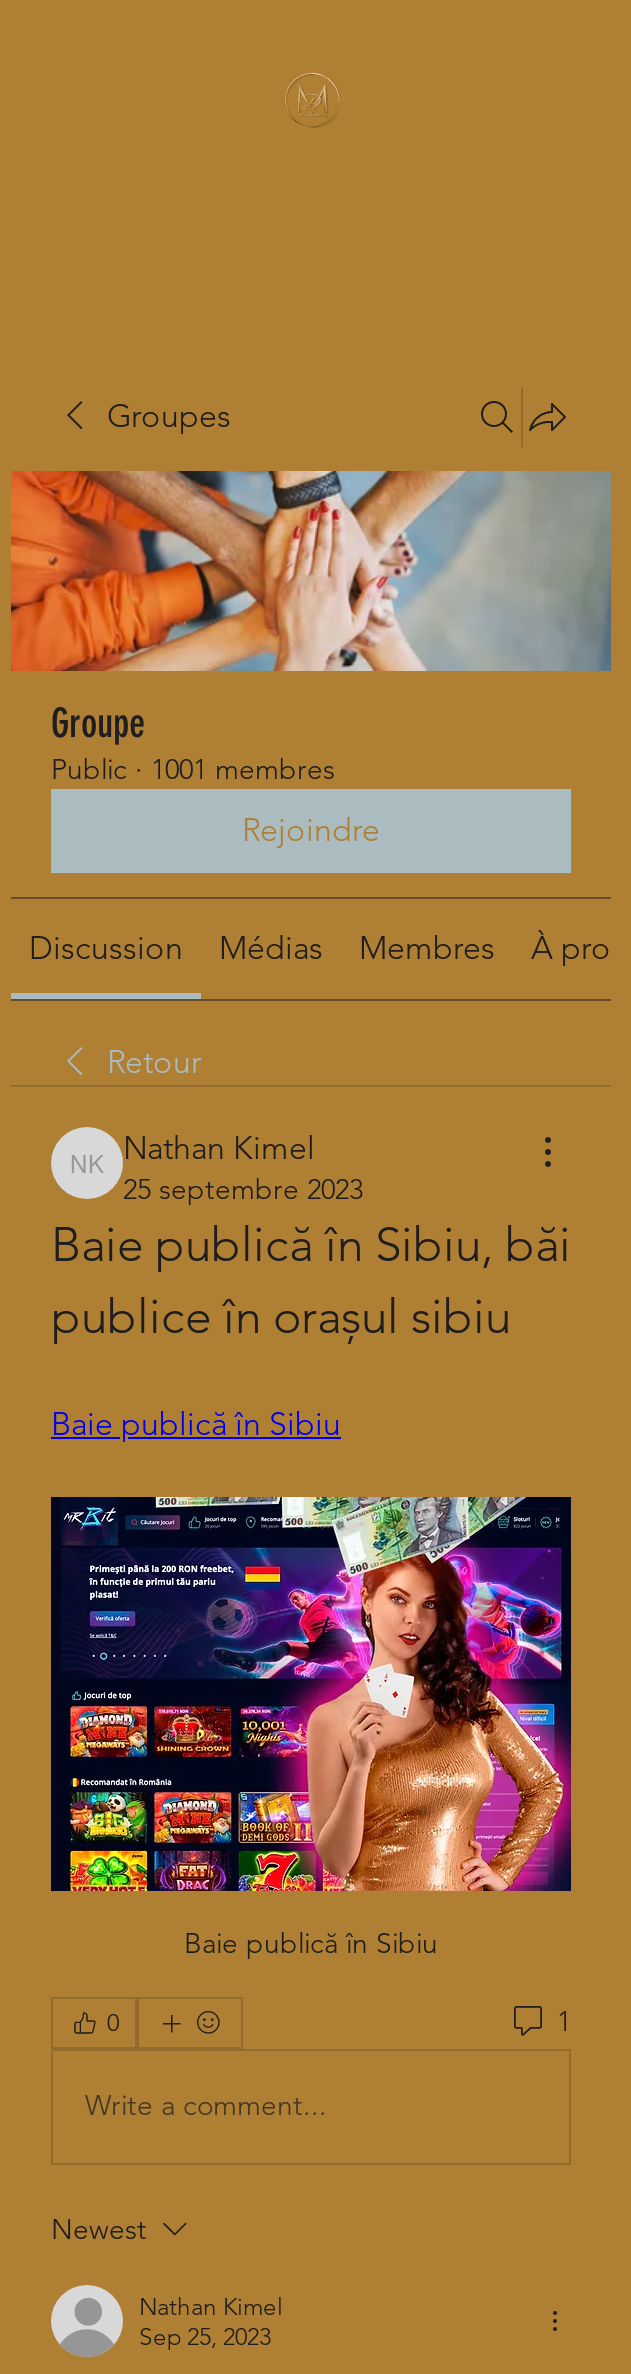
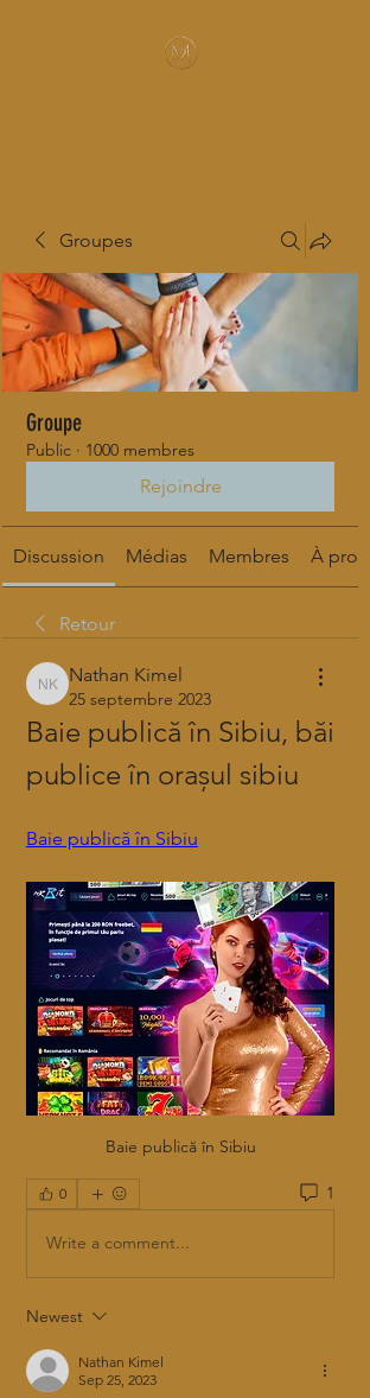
[51,751,335,787] Public · 1001 membres -> [26,439,194,460] Public · 1000 membres

